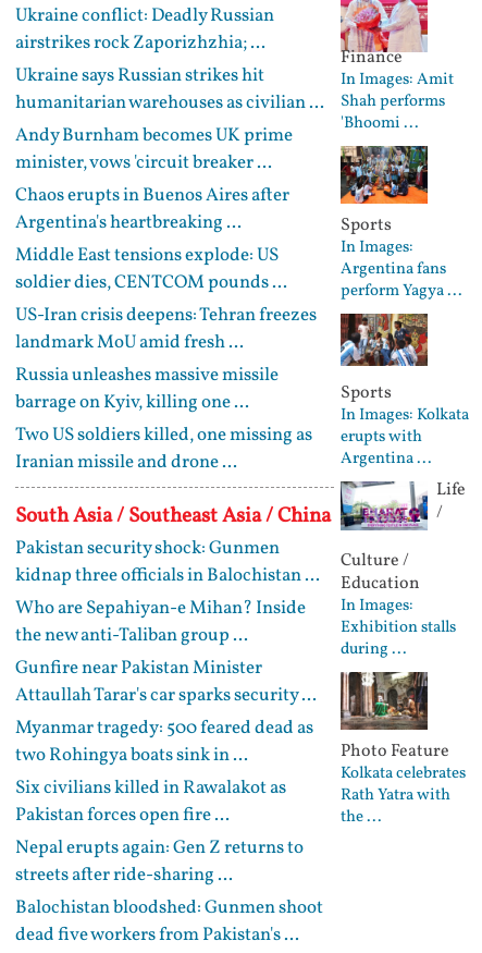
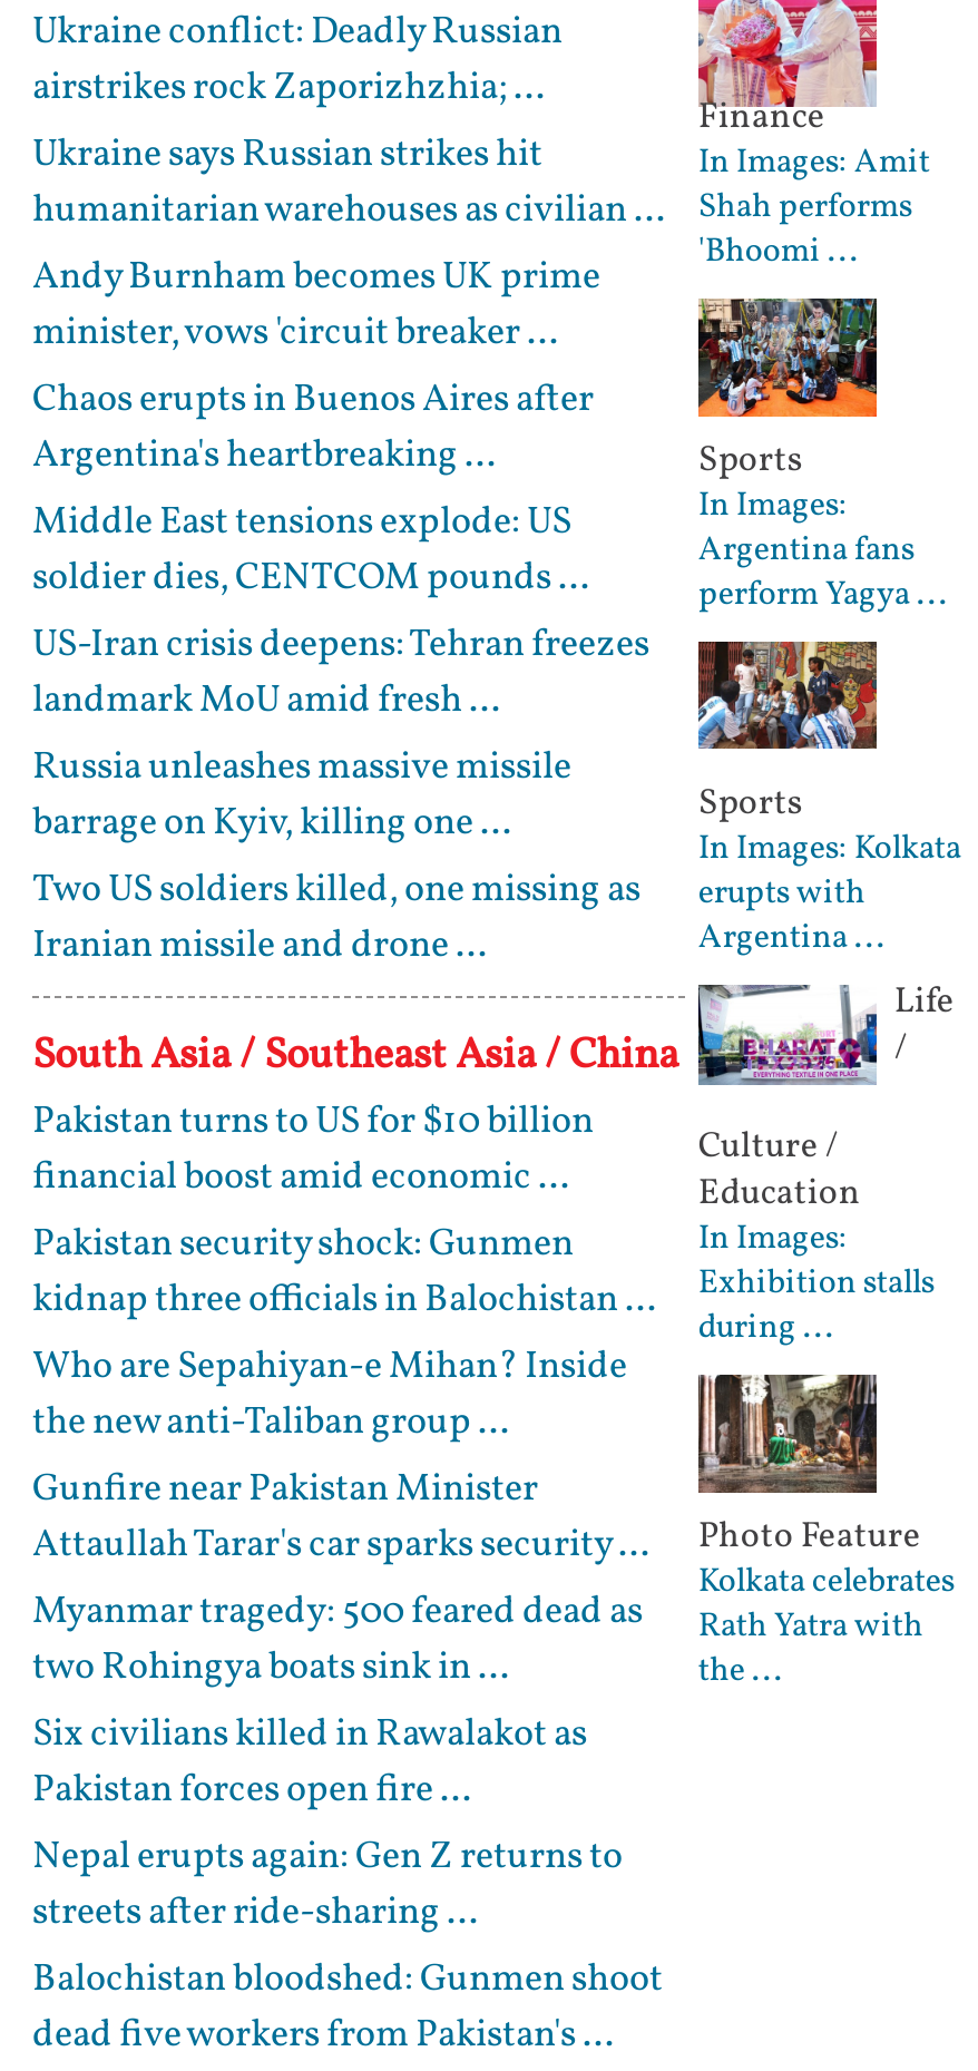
none -> [32,1096,594,1203] Pakistan turns to US for $10 billion | financial boost amid economic ...

